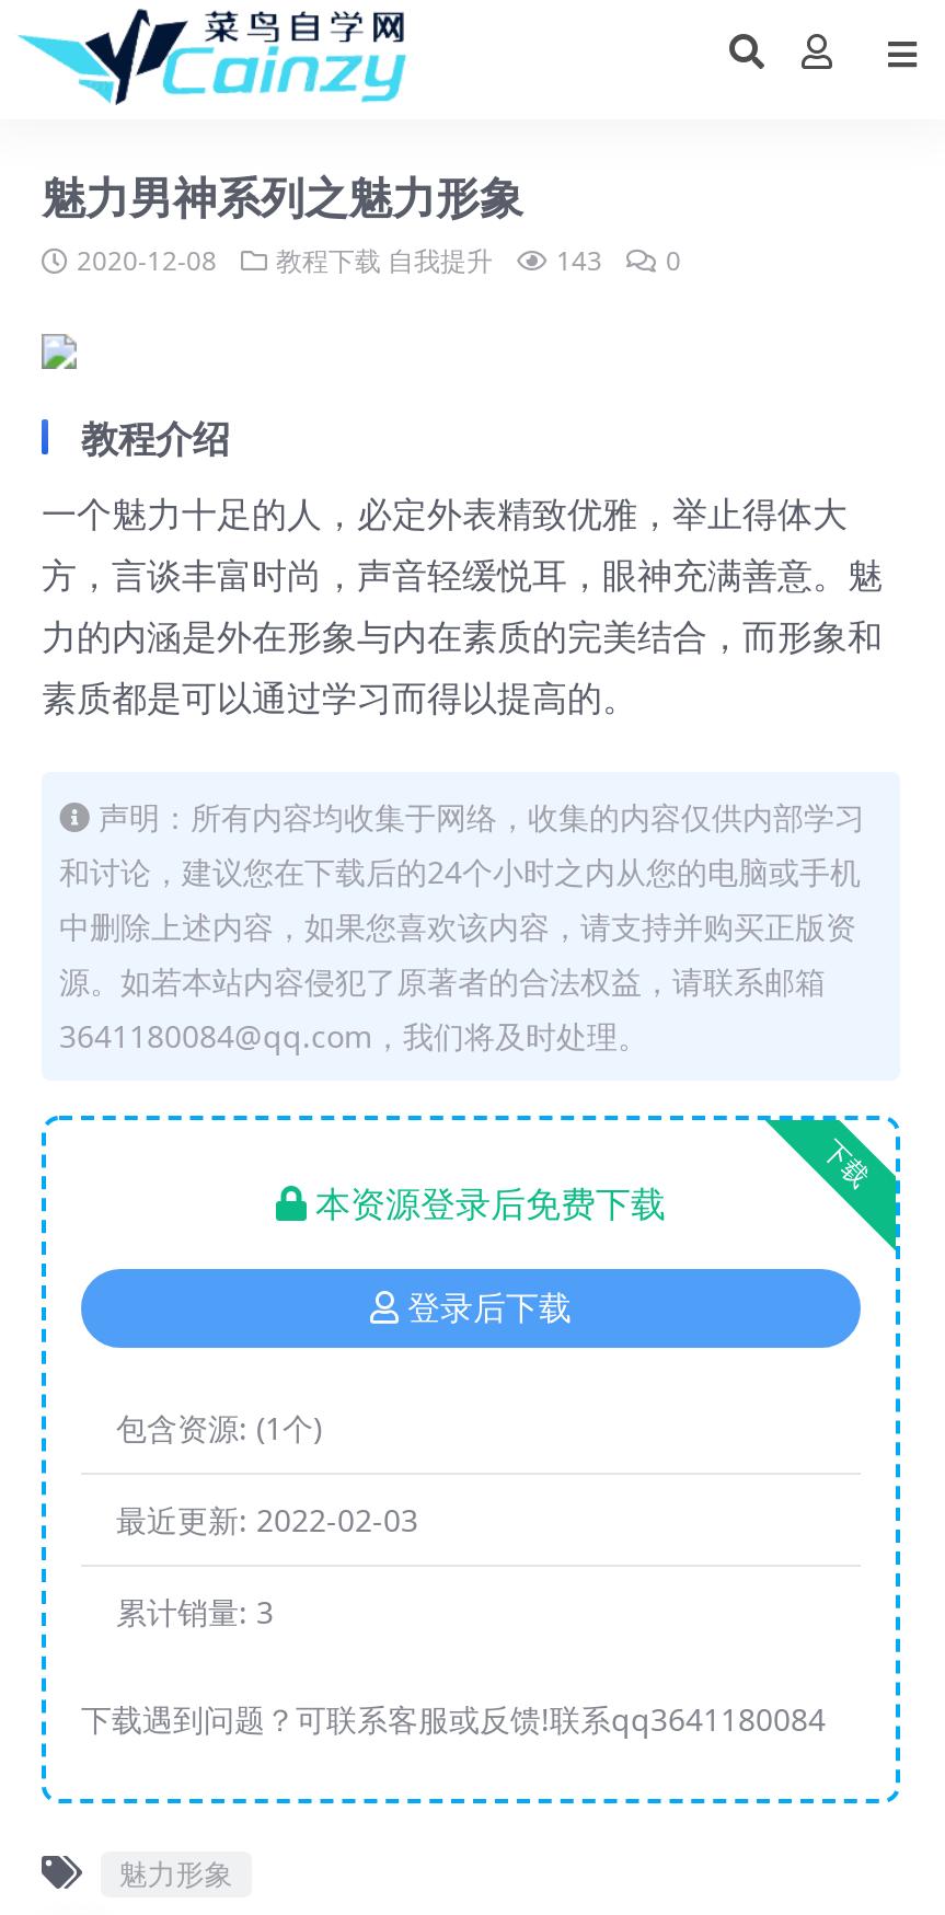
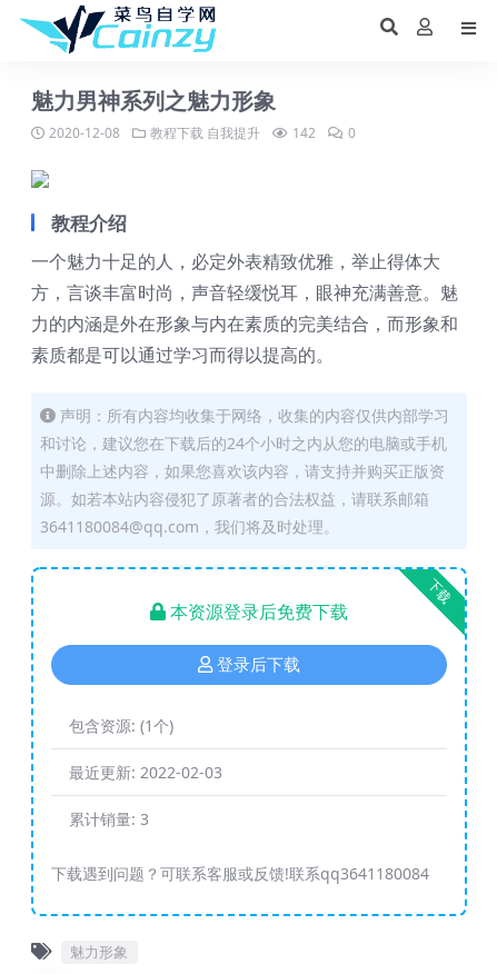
[77,242,681,279] 2020-12-08 教程下载 自我提升 143 0 -> [49,123,356,142] 2020-12-08 教程下载 自我提升 142 0

